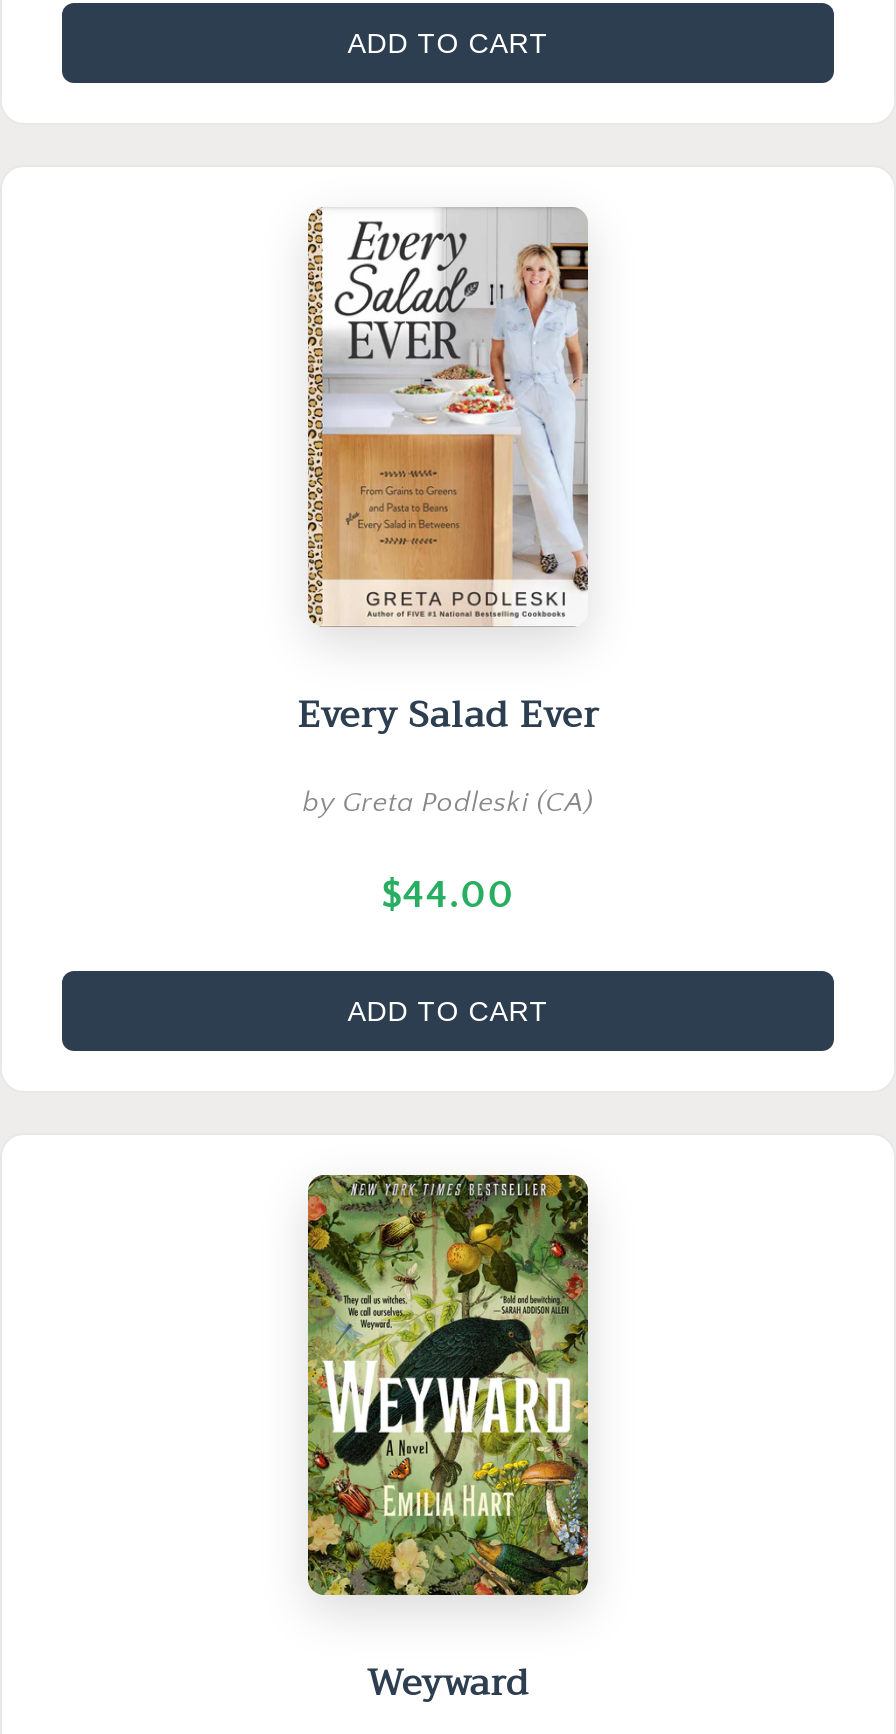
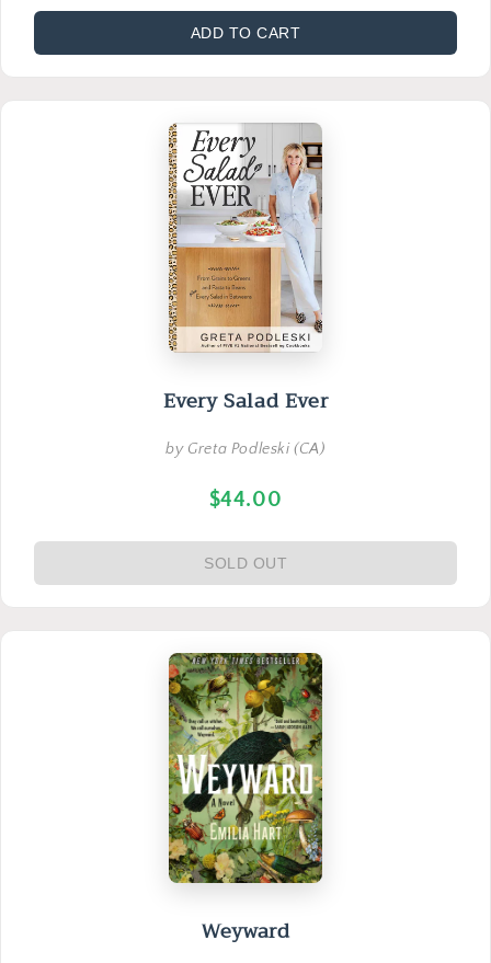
[348,995,548,1027] ADD TO CART -> [204,554,287,572] SOLD OUT

